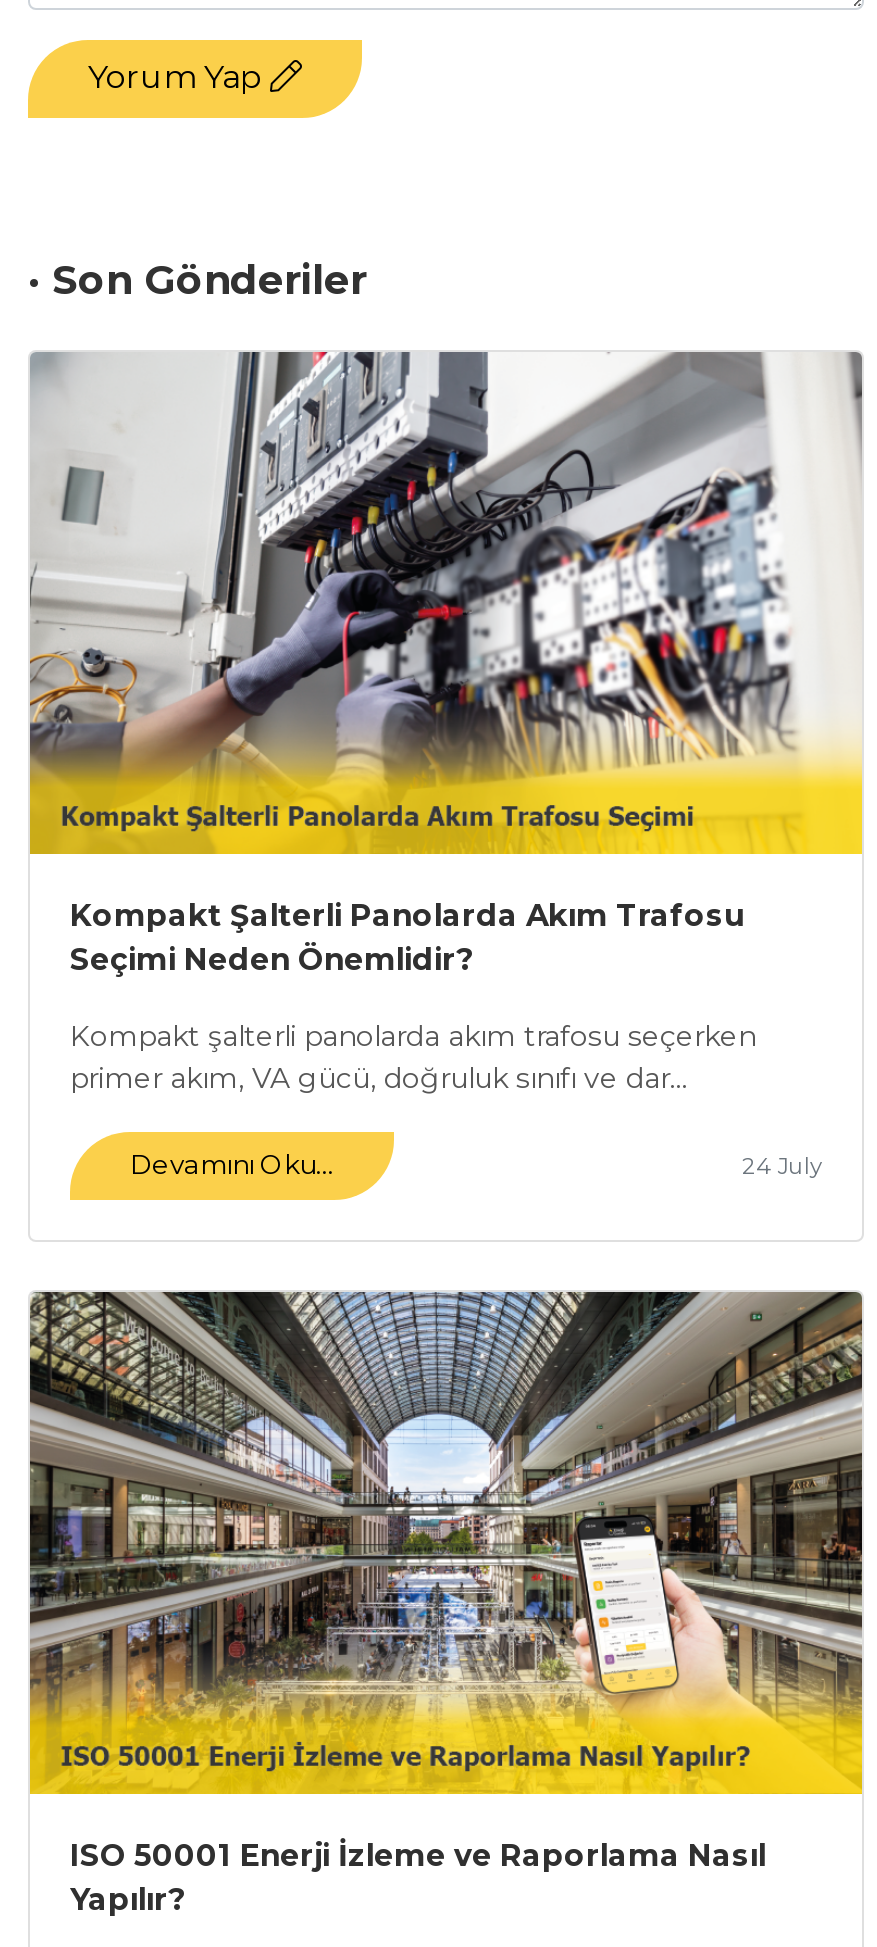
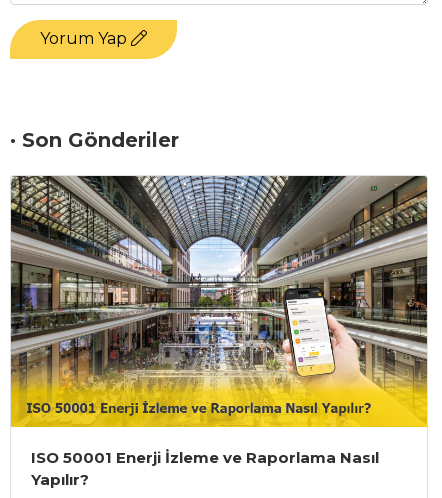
[28,350,862,1181] [image] | Kompakt Şalterli Panolarda Akım Trafosu | Seçimi Neden Önemlidir? | Kompakt şalterli panolarda akım trafosu seçerken | primer akım, VA gücü, doğruluk sınıfı ve dar... | Devamını Oku... | 24 July -> none

